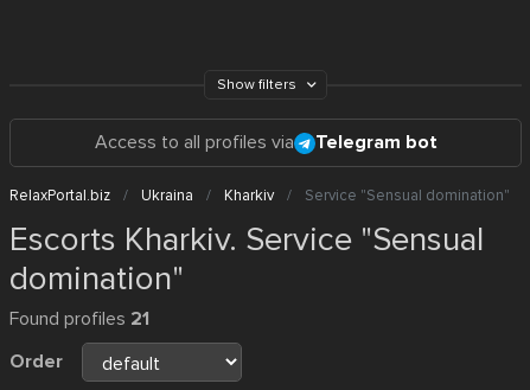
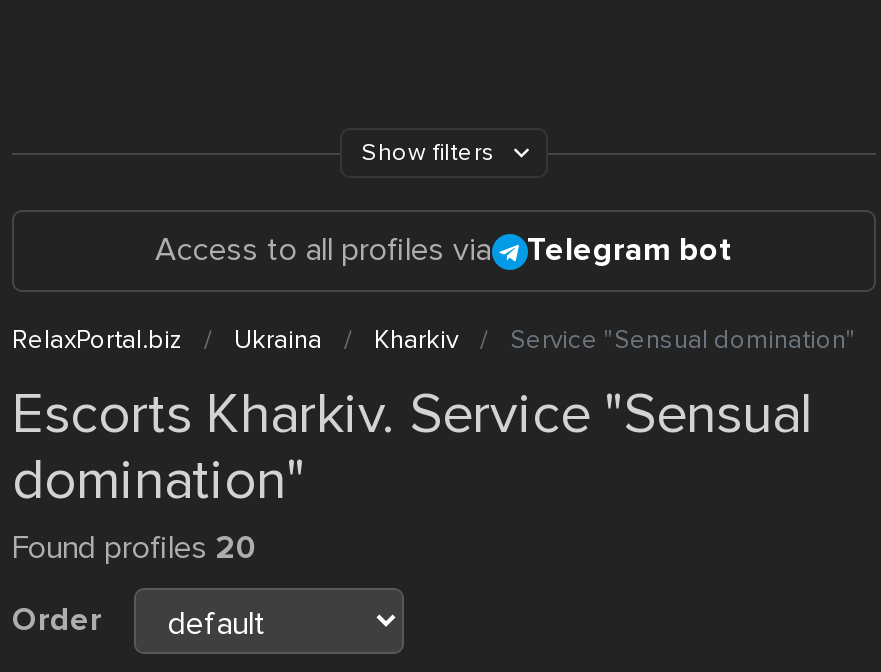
[9,307,149,331] Found profiles 21 -> [12,528,258,568] Found profiles 20

